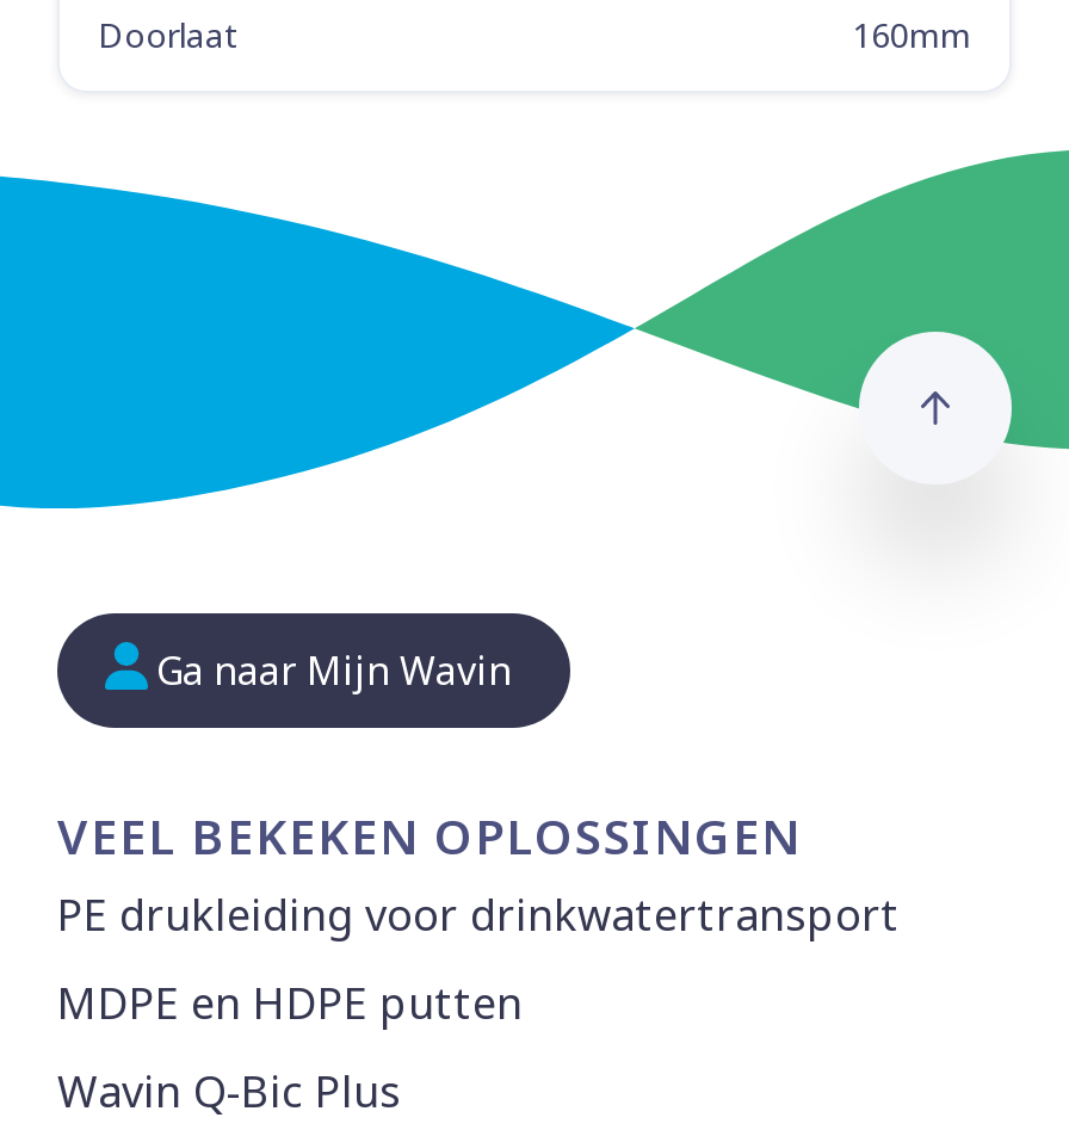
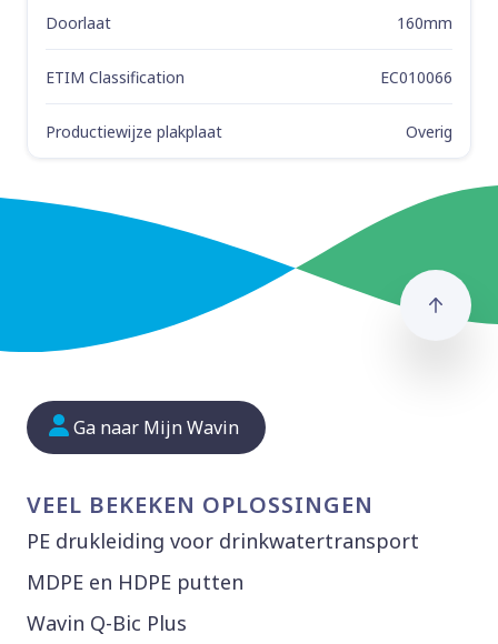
none -> [46,66,452,142] ETIM Classification | EC010066 | Productiewijze plakplaat | Overig

